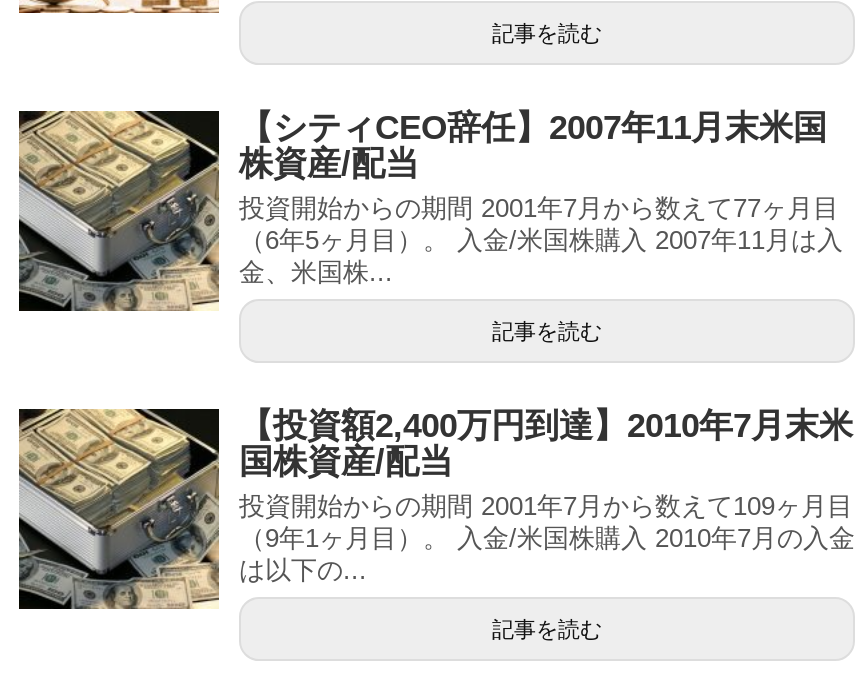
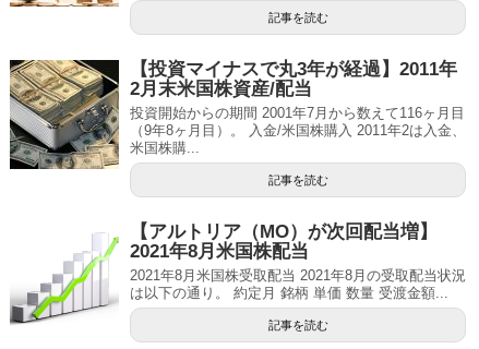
[239,109,843,287] 【シティCEO辞任】2007年11月末米国 | 株資産/配当 | 投資開始からの期間 2001年7月から数えて77ヶ月目 | （6年5ヶ月目）。 入金/米国株購入 2007年11月は入 | 金、米国株... -> [130,59,466,156] 【投資マイナスで丸3年が経過】2011年 | 2月末米国株資産/配当 | 投資開始からの期間 2001年7月から数えて116ヶ月目 | （9年8ヶ月目）。 入金/米国株購入 2011年2は入金、 | 米国株購...
[17,406,855,612] [image] | 【投資額2,400万円到達】2010年7月末米 | 国株資産/配当 | 投資開始からの期間 2001年7月から数えて109ヶ月目 | （9年1ヶ月目）。 入金/米国株購入 2010年7月の入金 | は以下の... -> [10,222,466,325] [image] | 【アルトリア（MO）が次回配当増】 | 2021年8月米国株配当 | 2021年8月米国株受取配当 2021年8月の受取配当状況 | は以下の通り。 約定月 銘柄 単価 数量 受渡金額...

